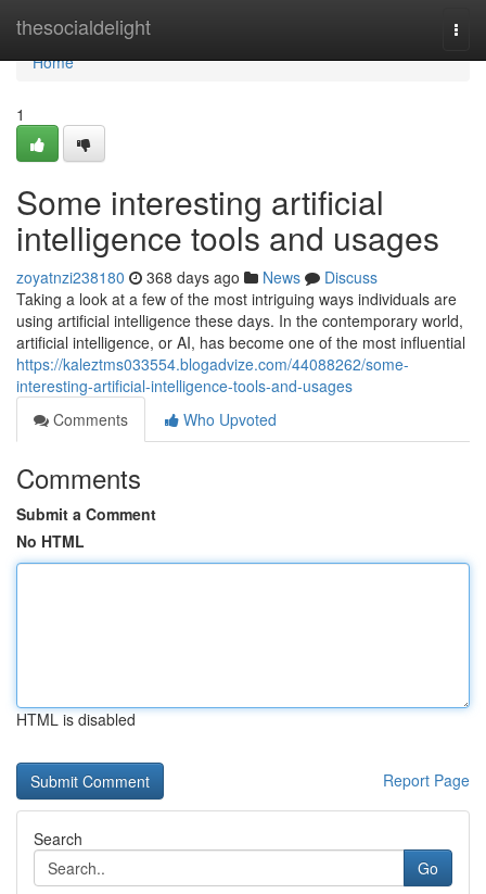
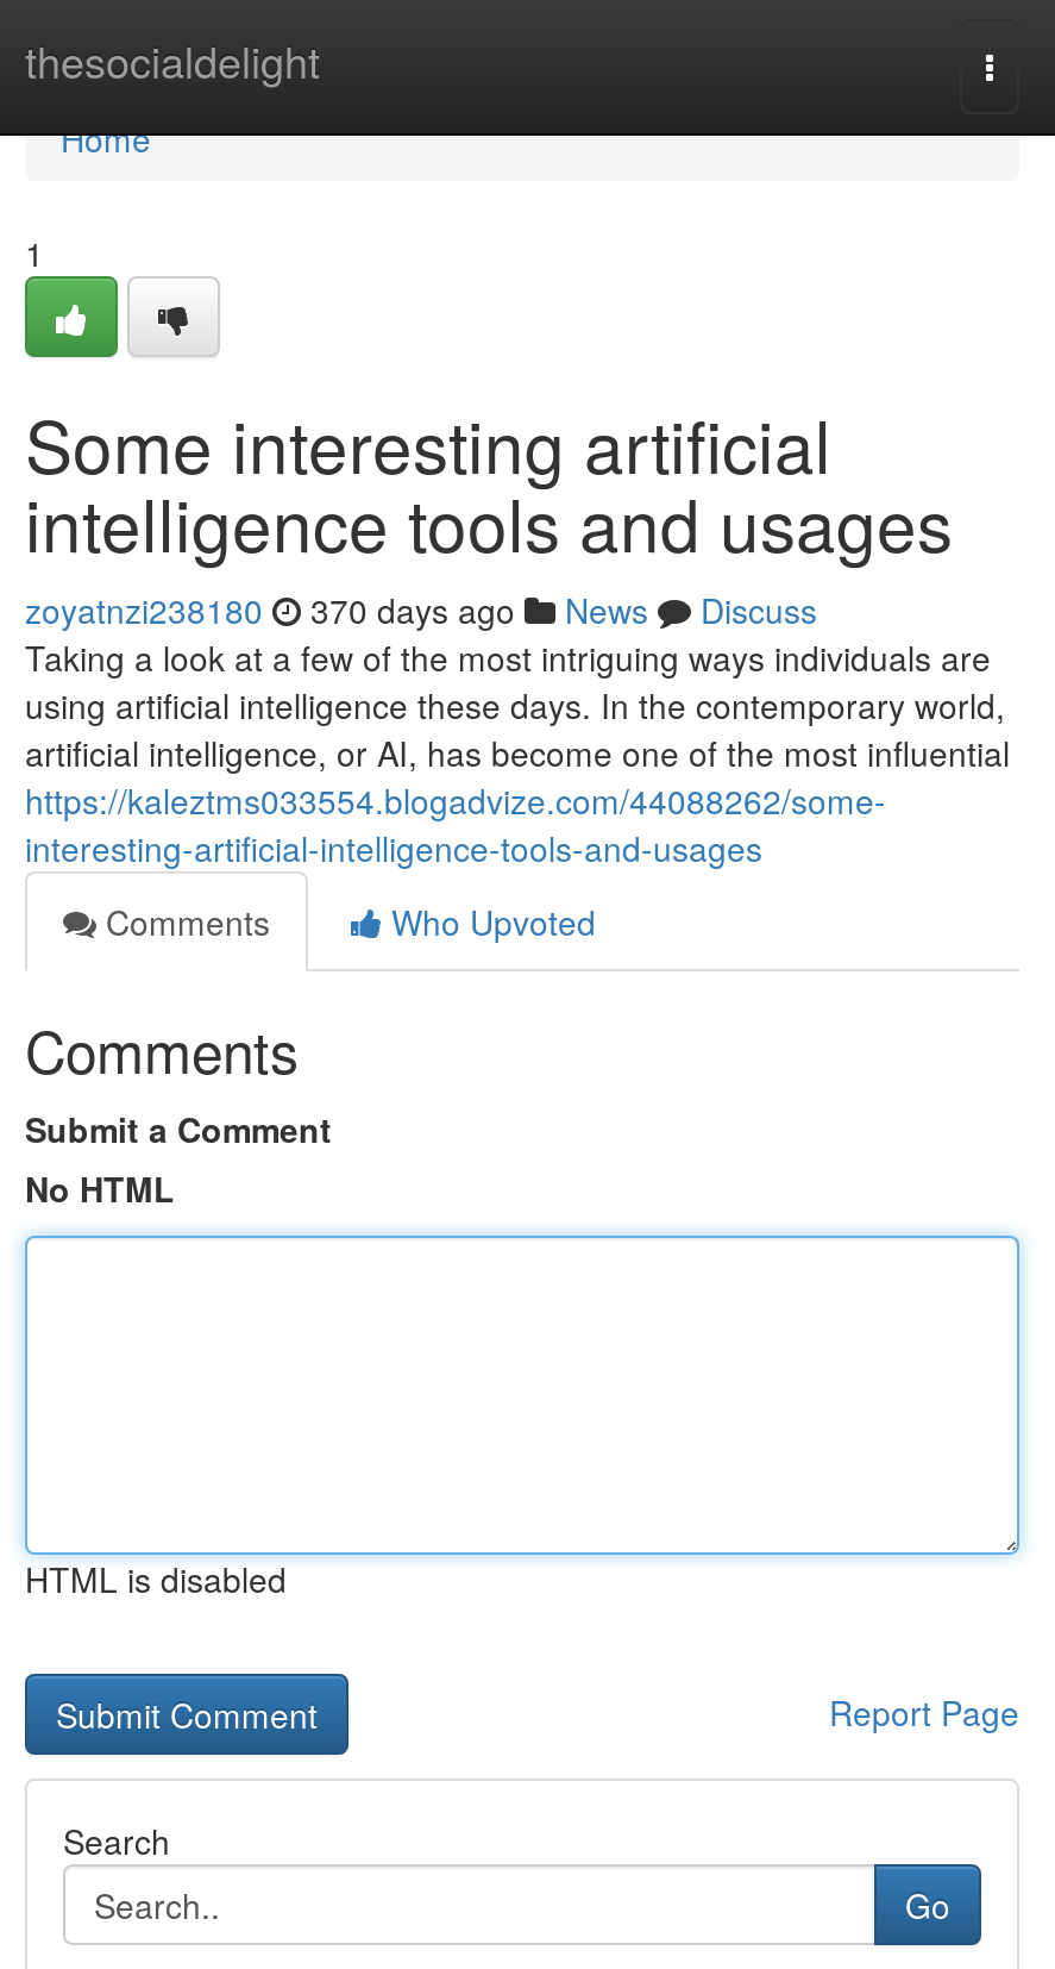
[16,266,378,288] zoyatnzi238180 368 days ago News Discuss -> [25,586,817,633] zoyatnzi238180 370 days ago News Discuss

